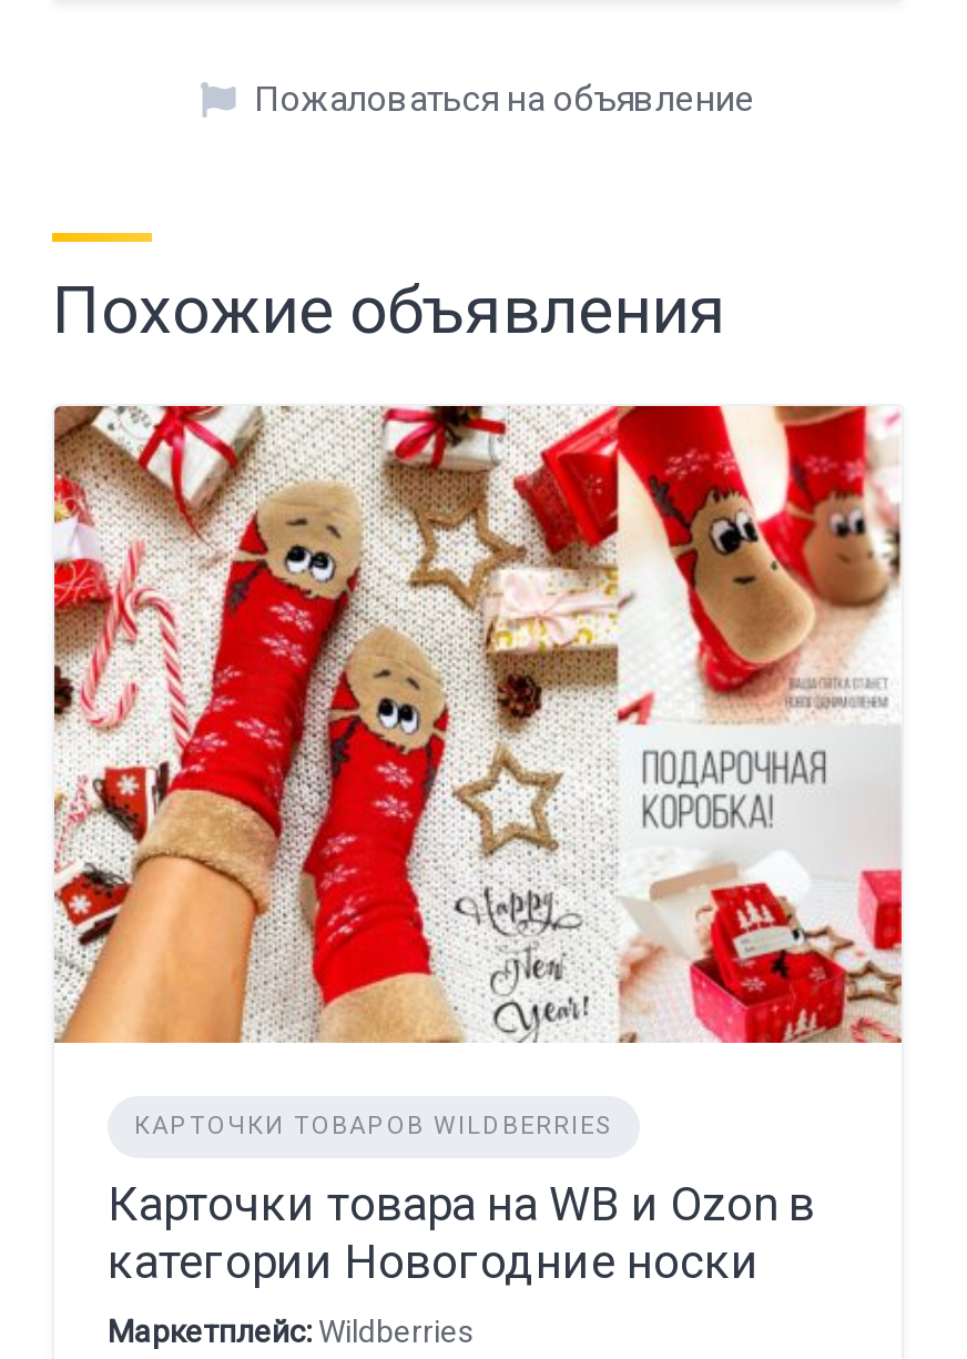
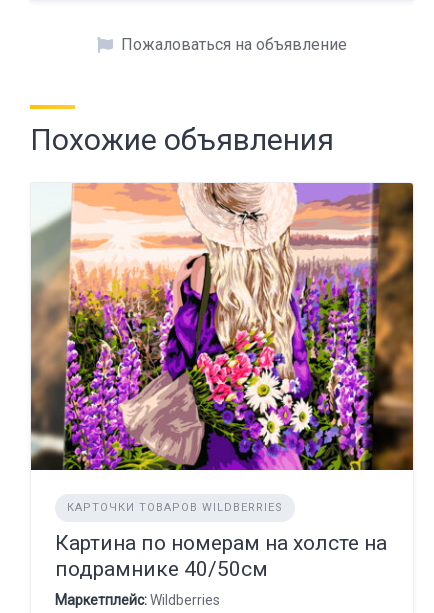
[52,404,904,1045] [image] -> [30,182,414,471] [image]
[108,1177,815,1288] Карточки товара на WB и Ozon в | категории Новогодние носки -> [55,530,387,580] Картина по номерам на холсте на | подрамнике 40/50см

